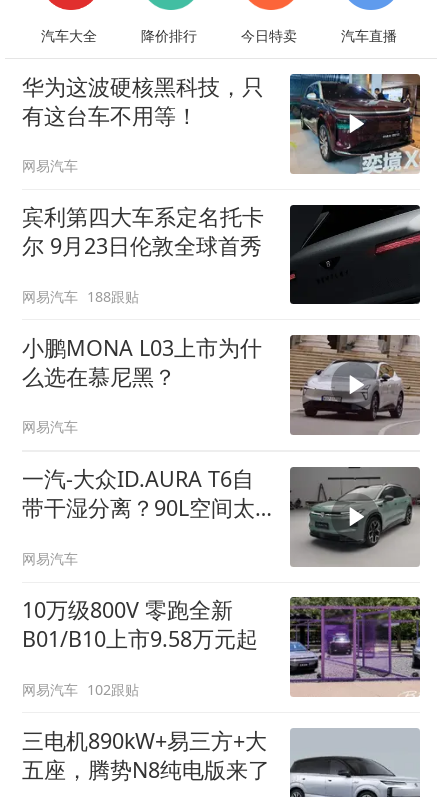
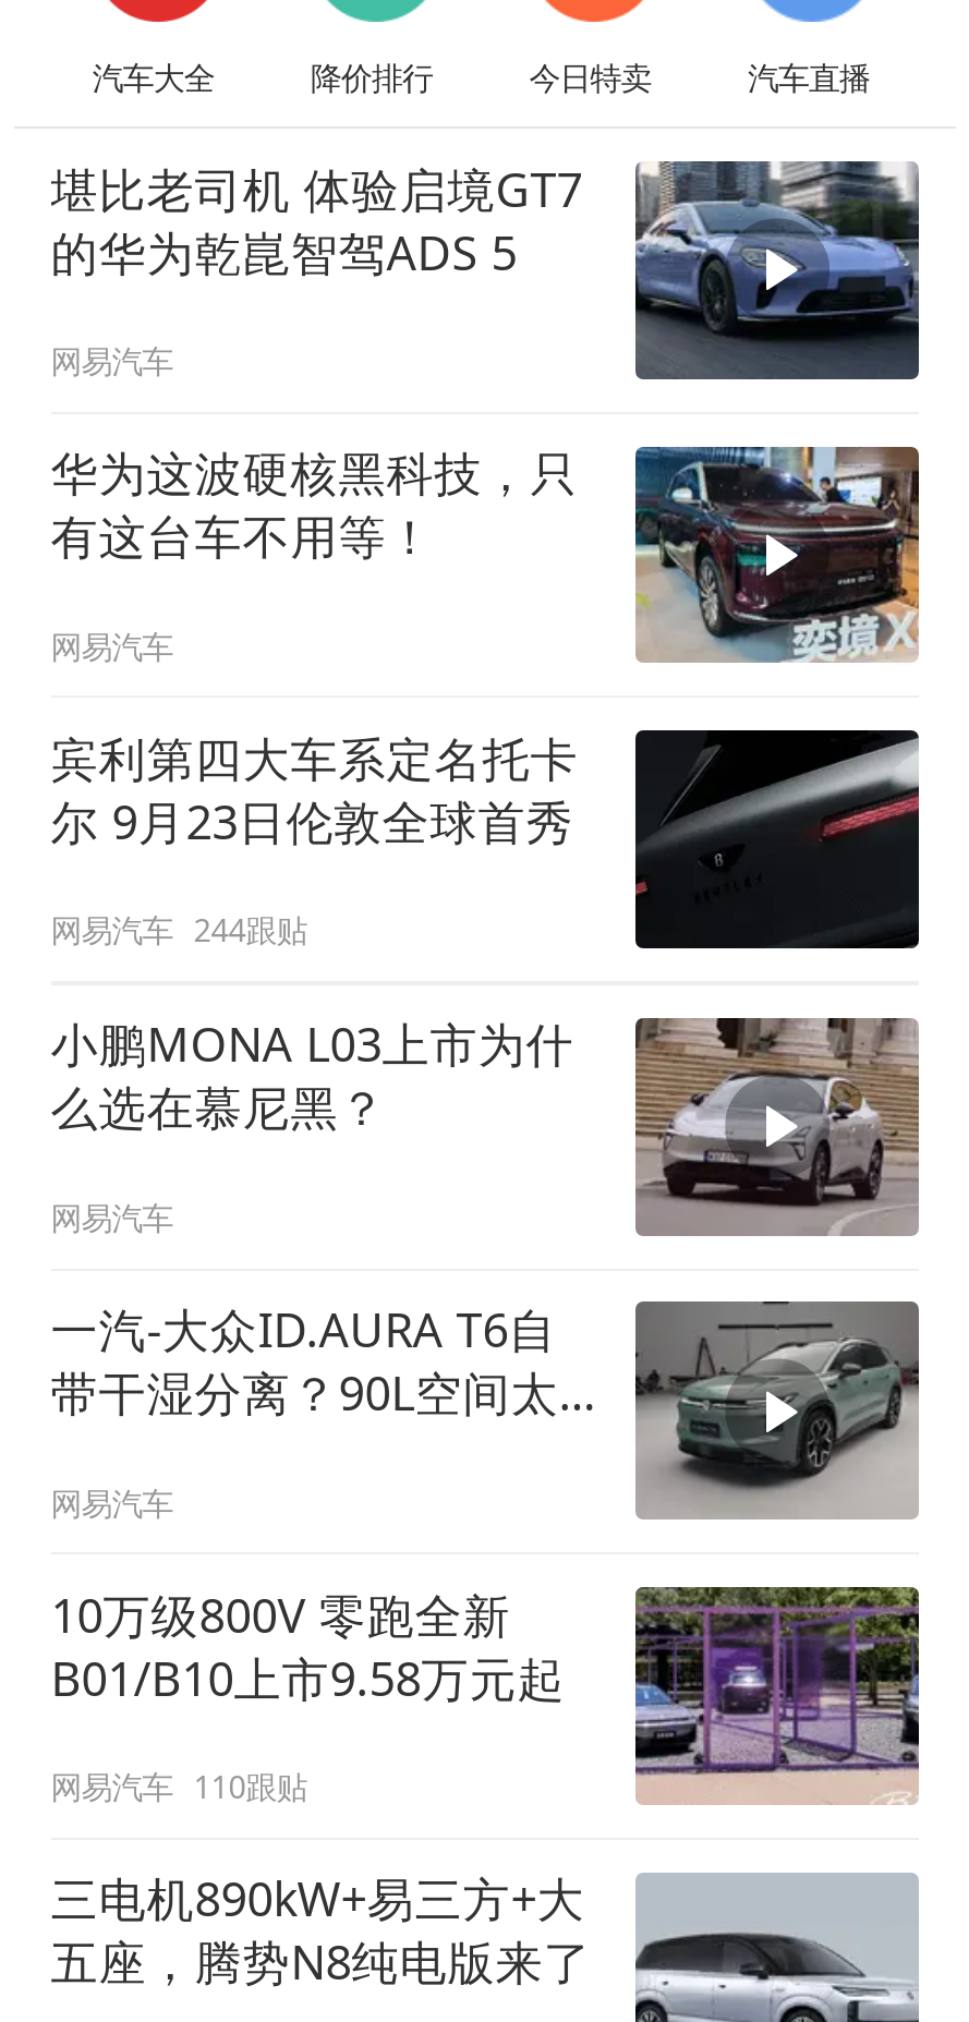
none -> [51,156,921,382] [image] | 堪比老司机 体验启境GT7 | 的华为乾崑智驾ADS 5 | 网易汽车
[22,287,139,306] 网易汽车 188跟贴 -> [51,910,307,951] 网易汽车 244跟贴
[22,680,139,699] 网易汽车 102跟贴 -> [51,1766,307,1808] 网易汽车 110跟贴

